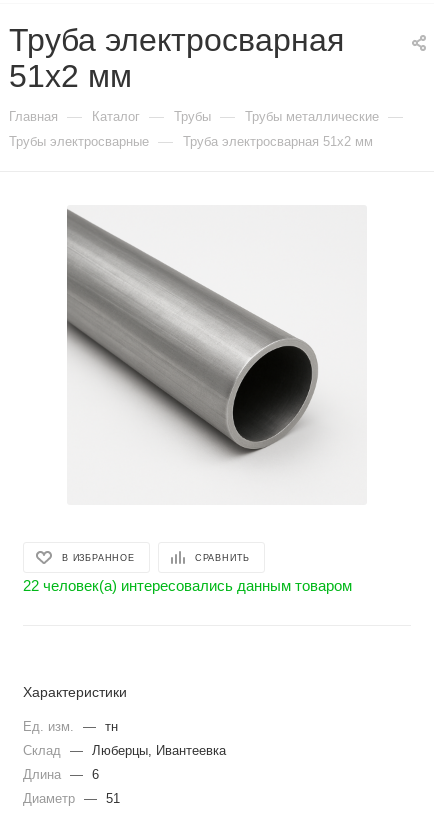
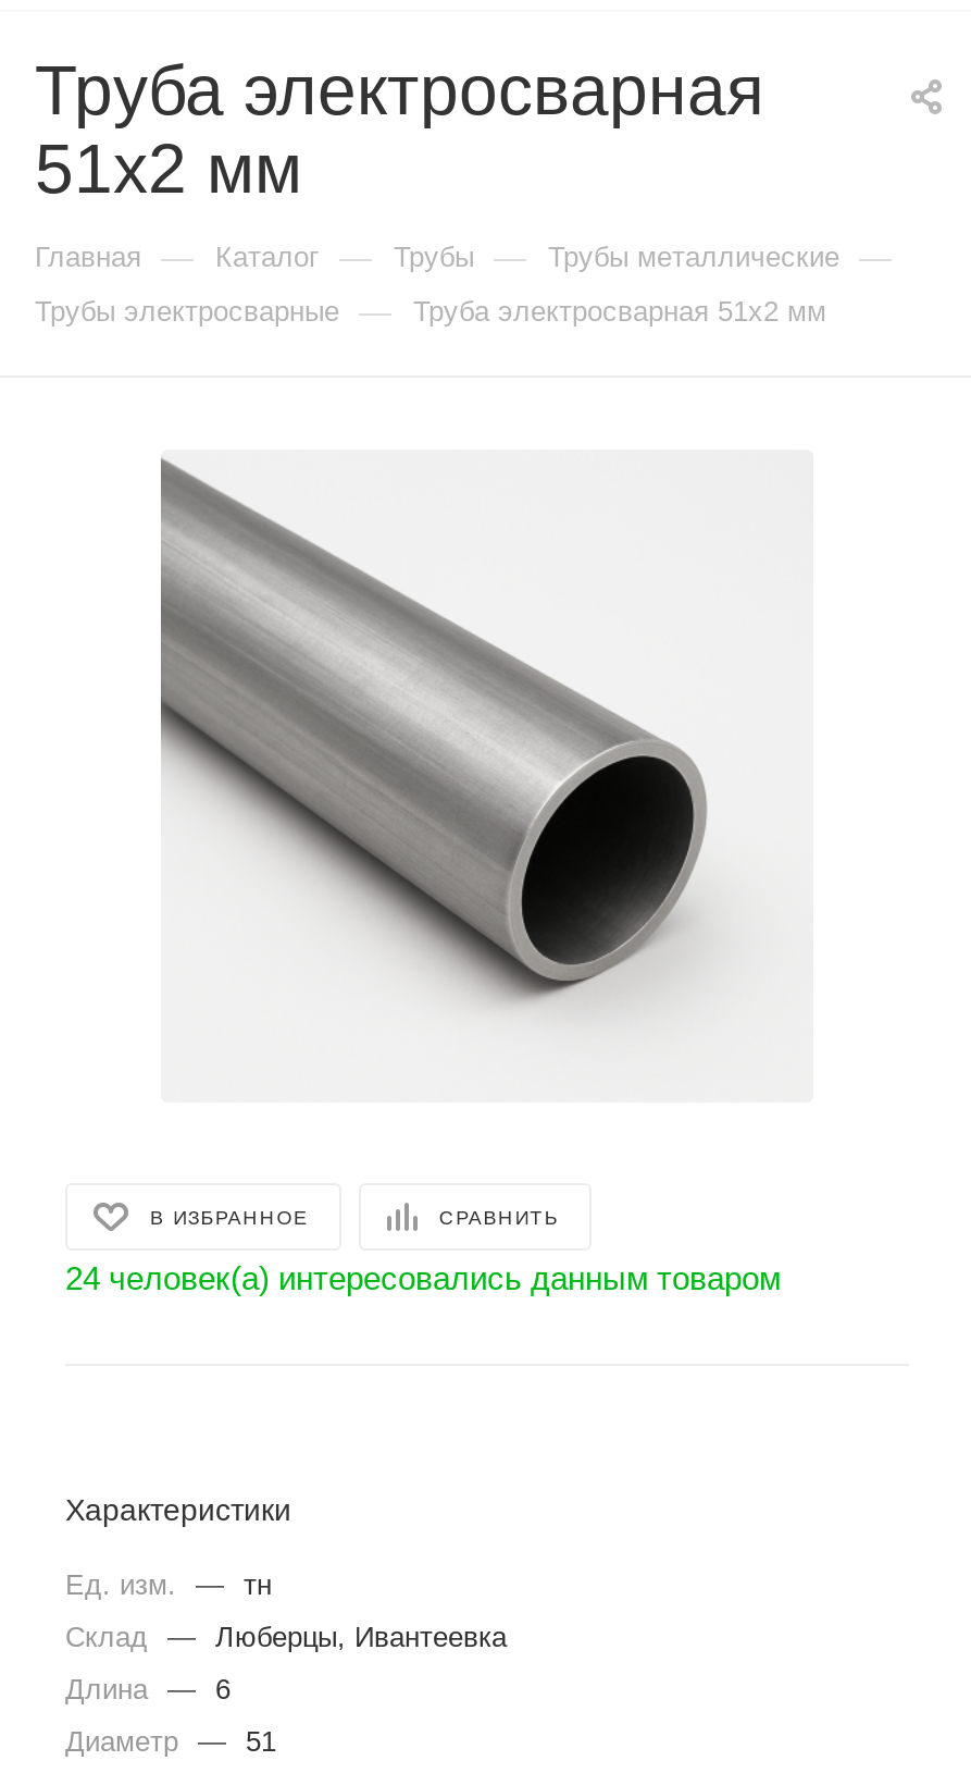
[23,577,352,594] 22 человек(а) интересовались данным товаром -> [65,1259,781,1296] 24 человек(а) интересовались данным товаром

